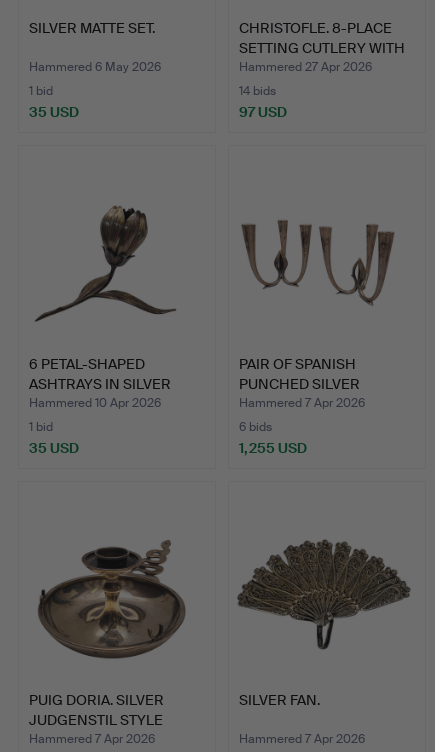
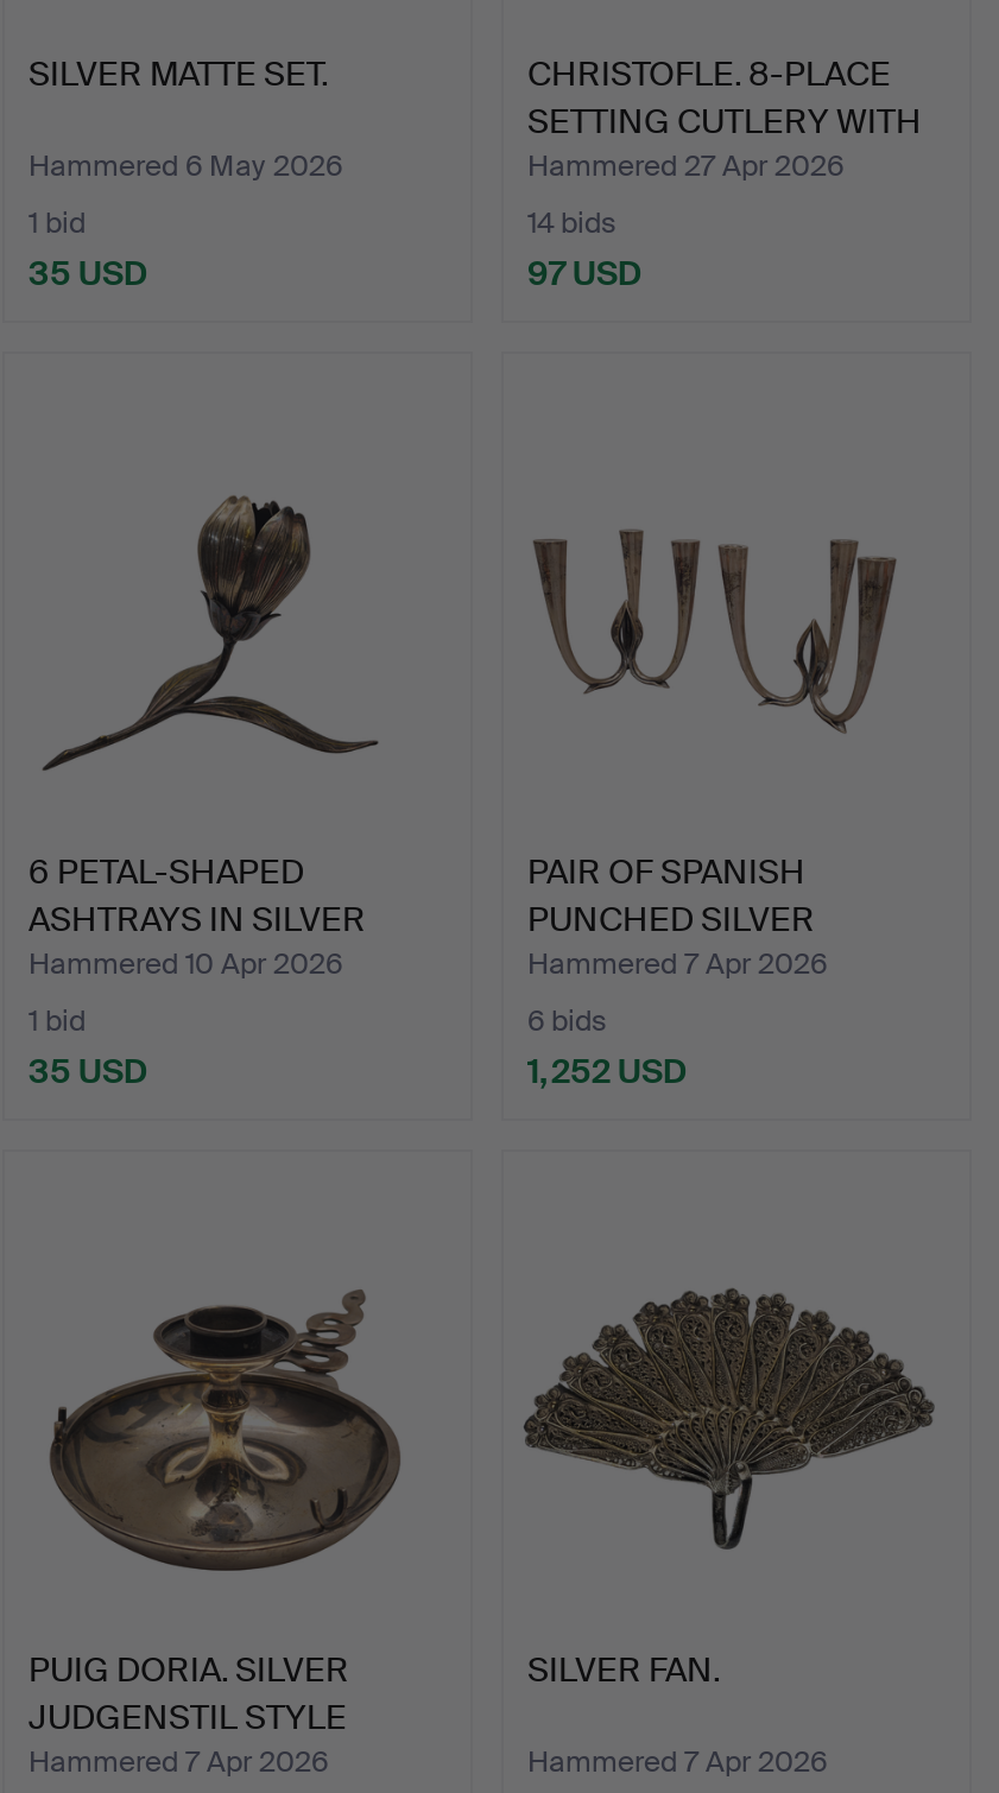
[239,439,307,457] 1,255 USD -> [527,1049,687,1092] 1,252 USD

